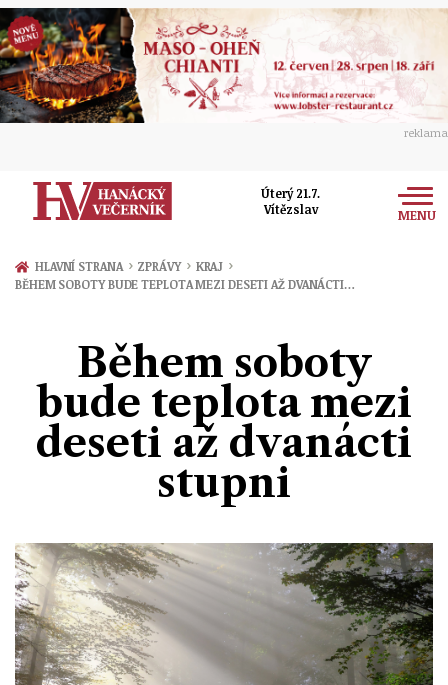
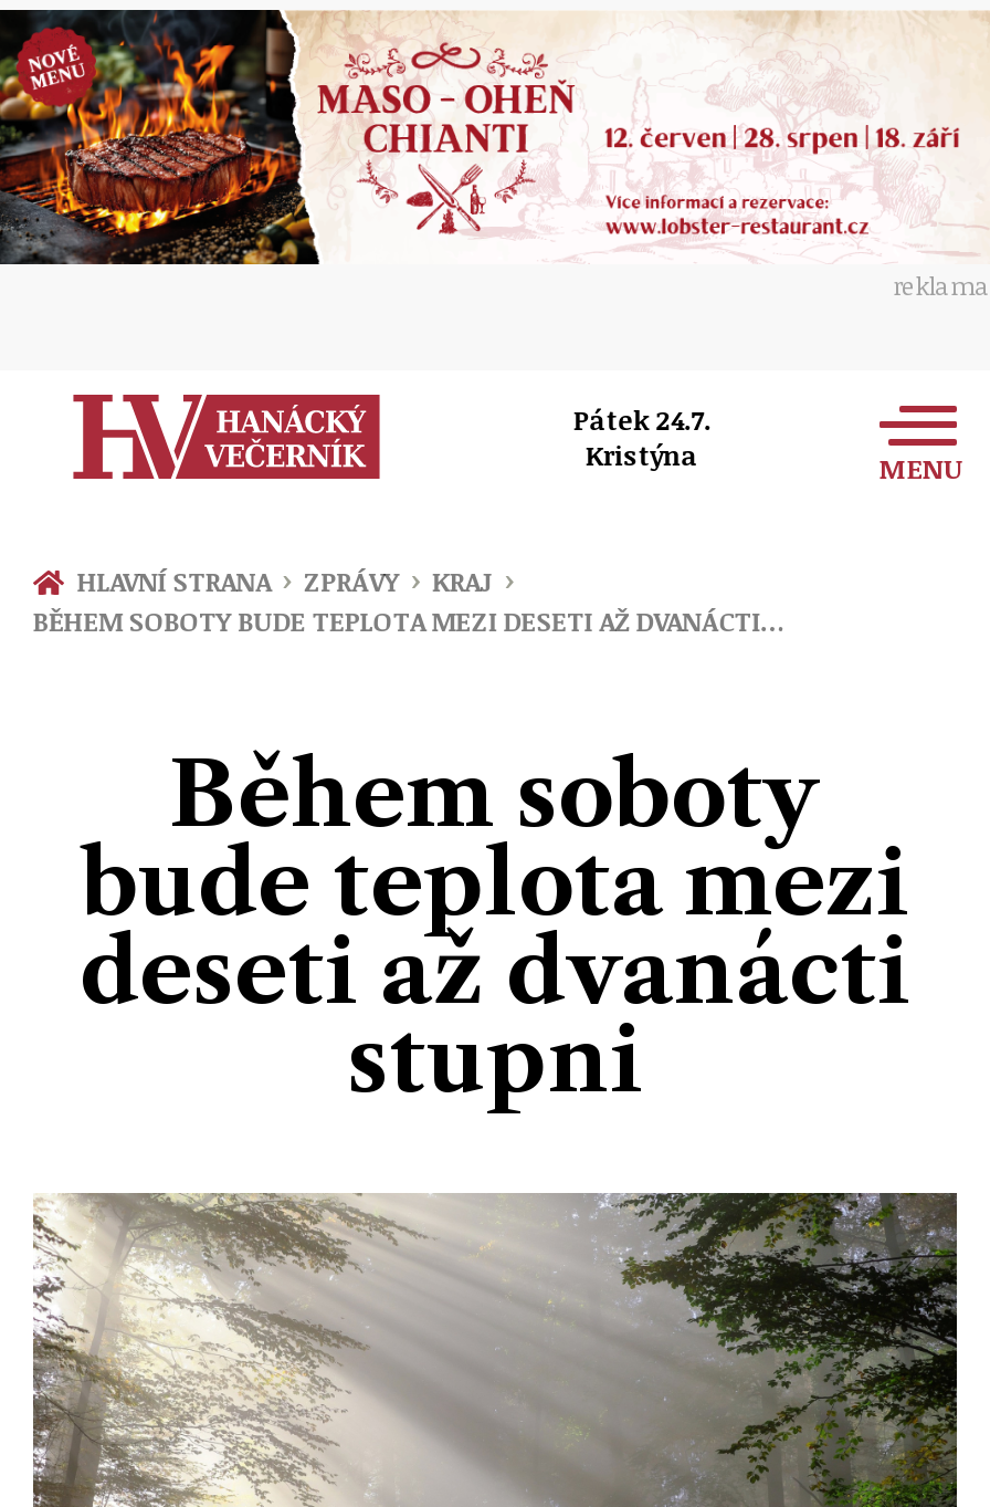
[261,185,320,217] Úterý 21.7. | Vítězslav -> [574,402,711,473] Pátek 24.7. | Kristýna

